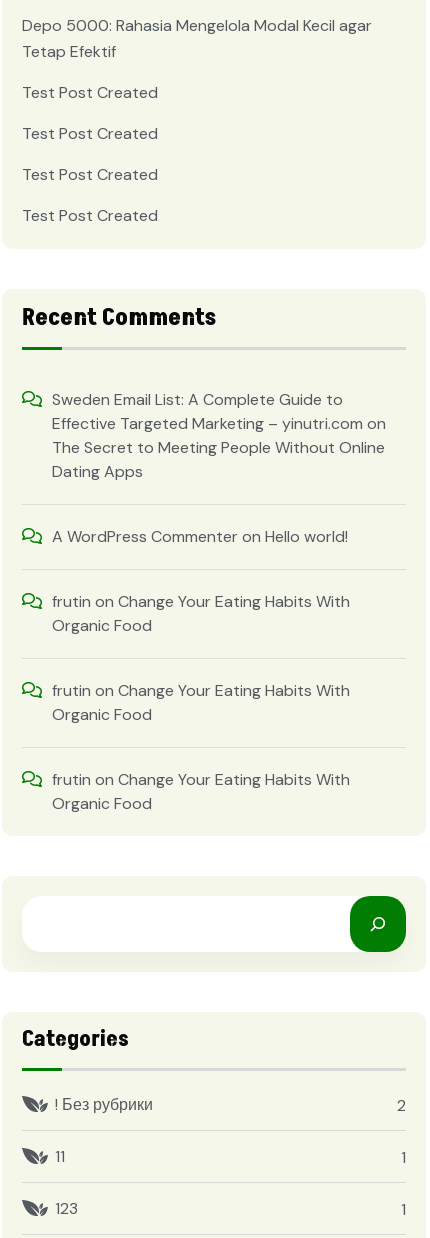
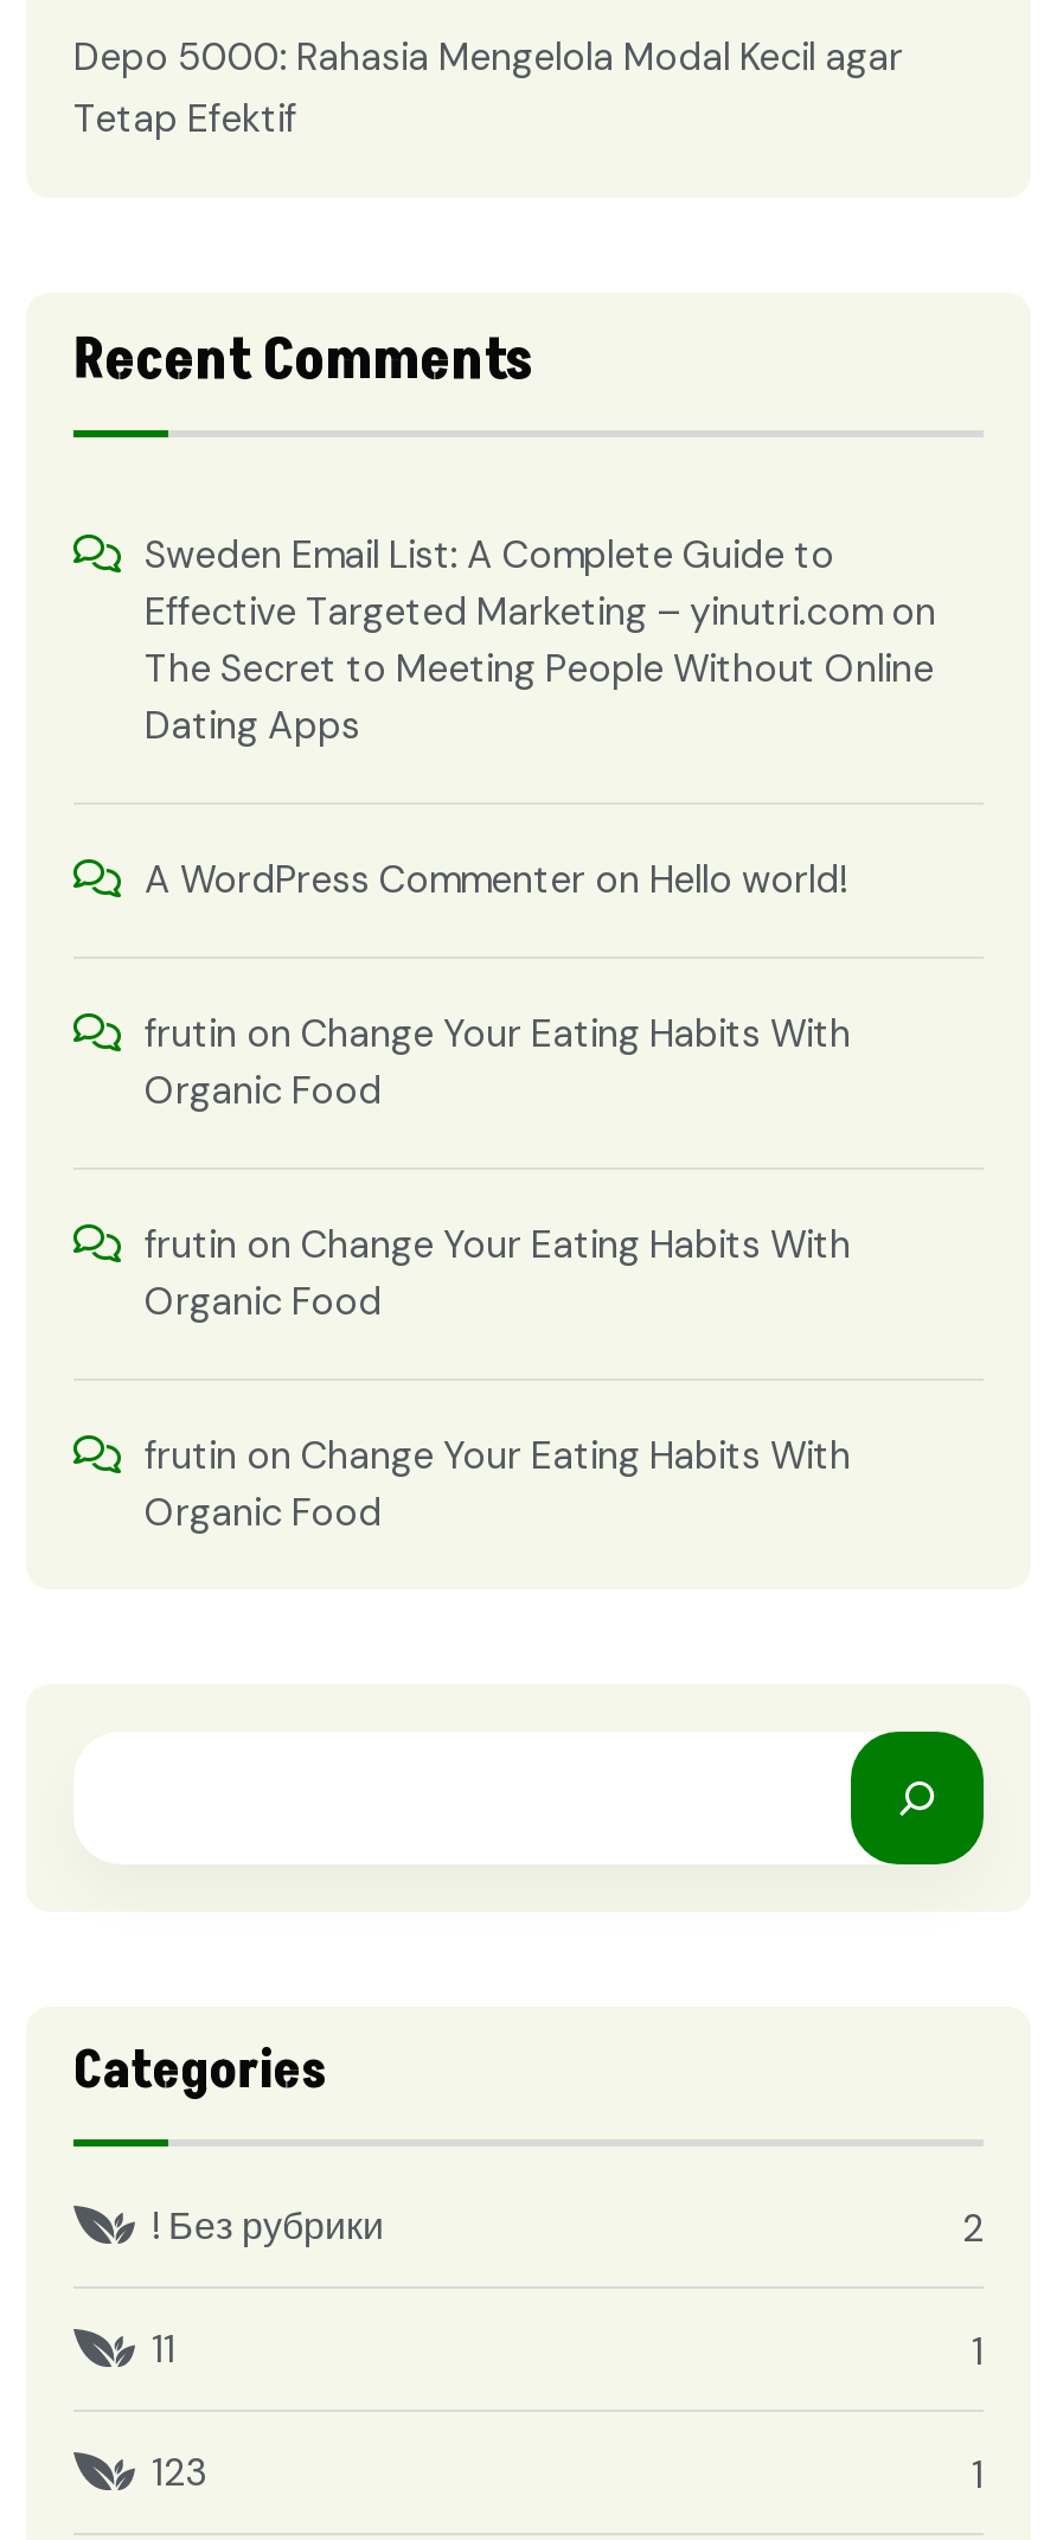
[22,82,158,226] Test Post Created | Test Post Created | Test Post Created | Test Post Created -> none

